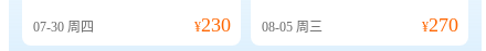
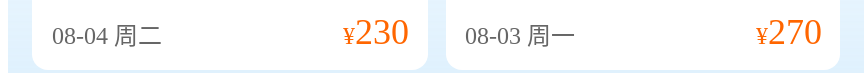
[33,20,94,35] 07-30周四 -> [52,22,162,50] 08-04周二
[194,14,322,36] ¥230 08-05周三 -> [343,12,575,52] ¥230 08-03周一

